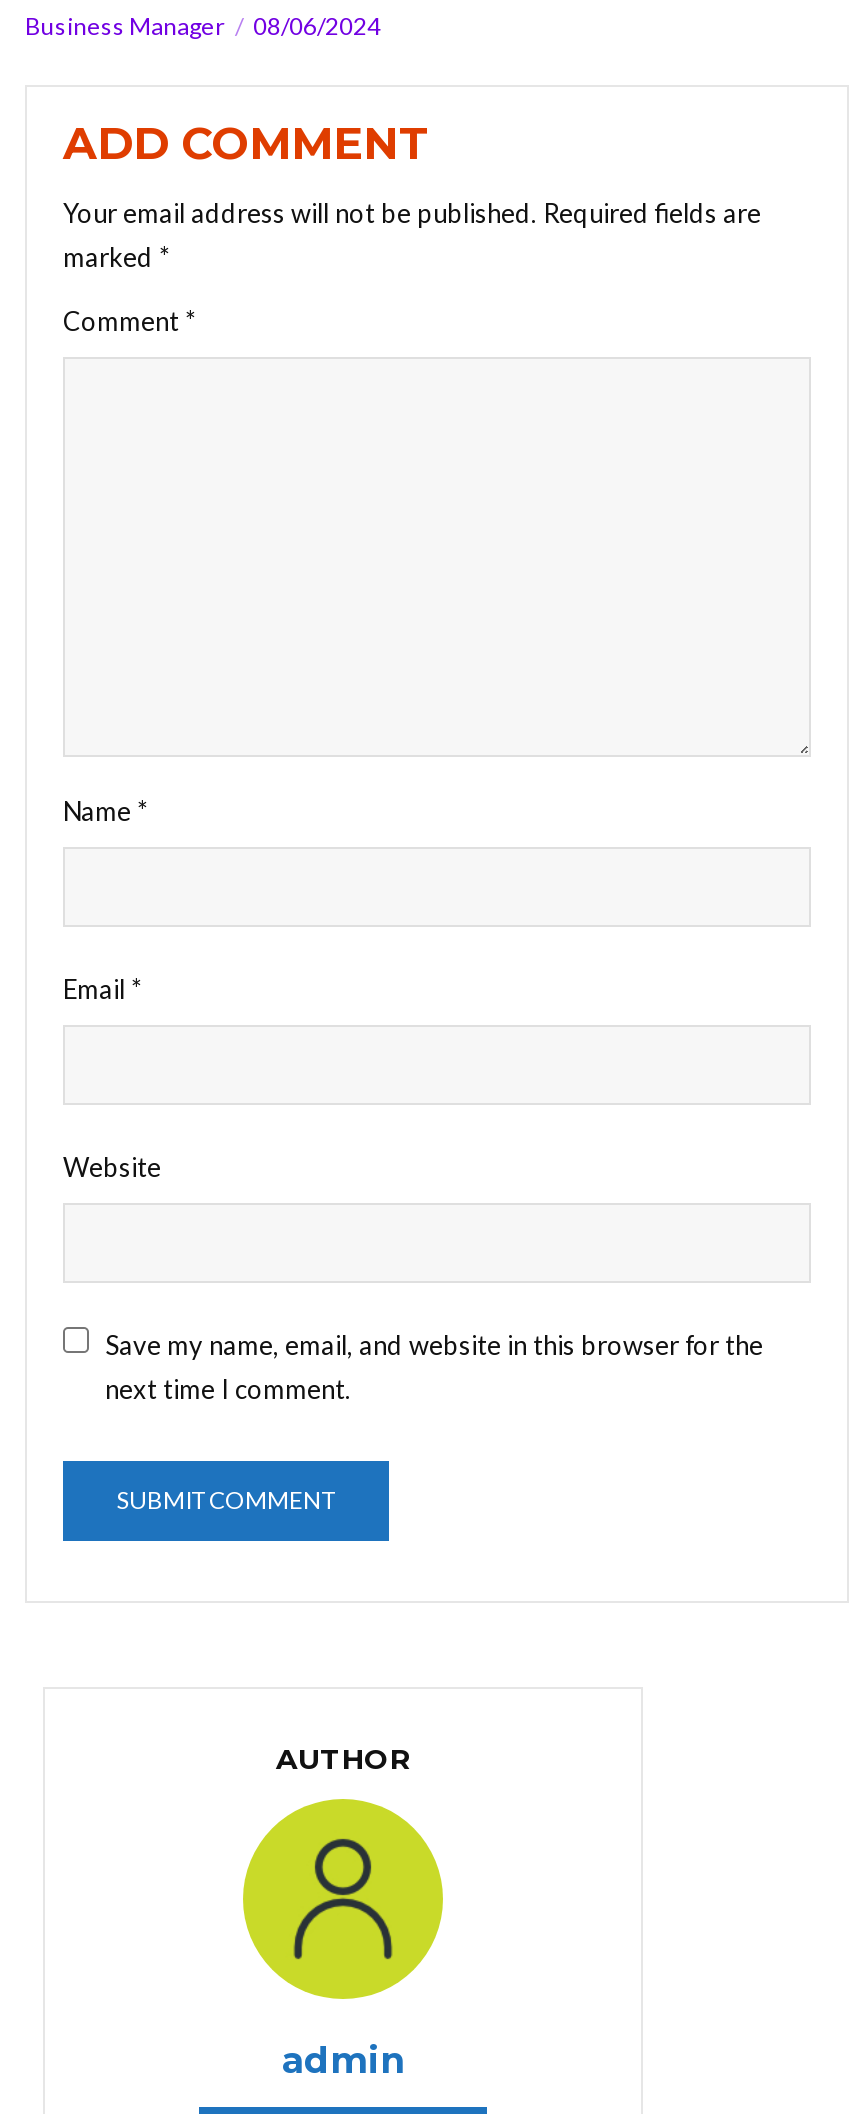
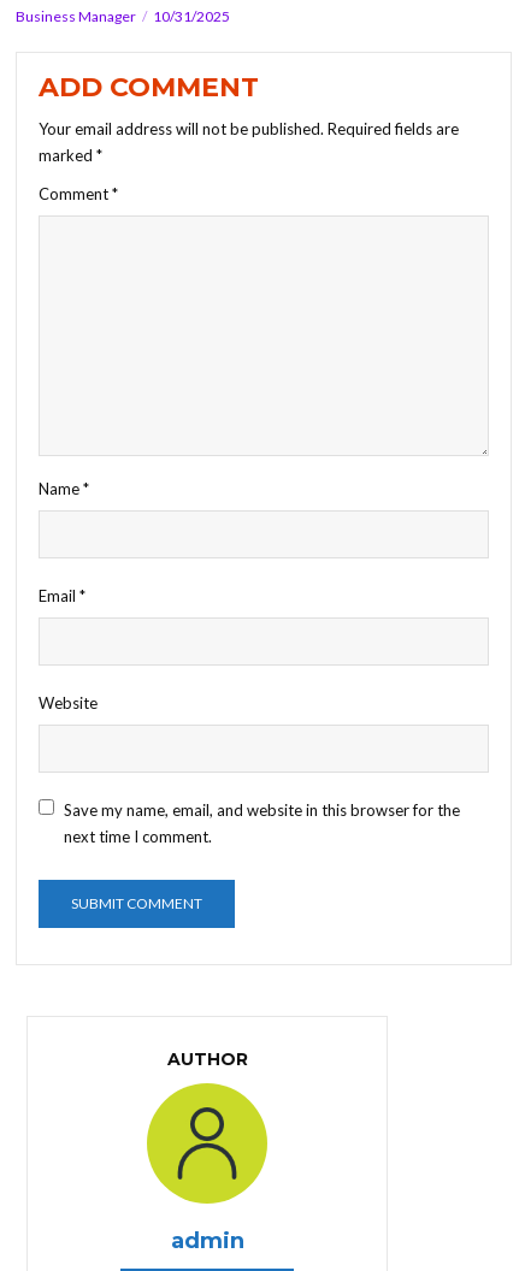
[25,11,381,41] Business Manager 08/06/2024 -> [16,7,230,25] Business Manager 10/31/2025

